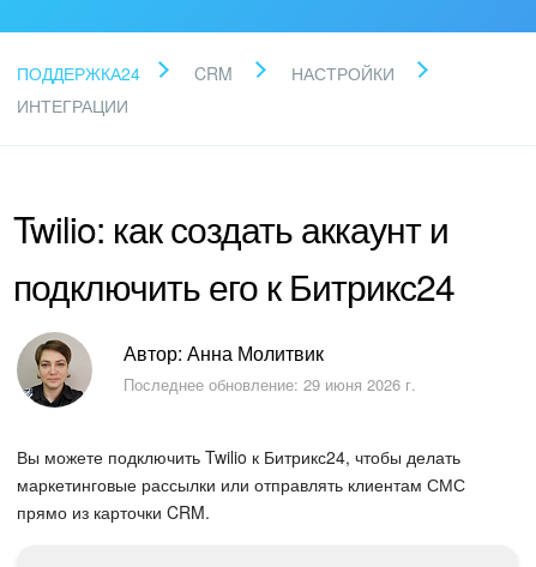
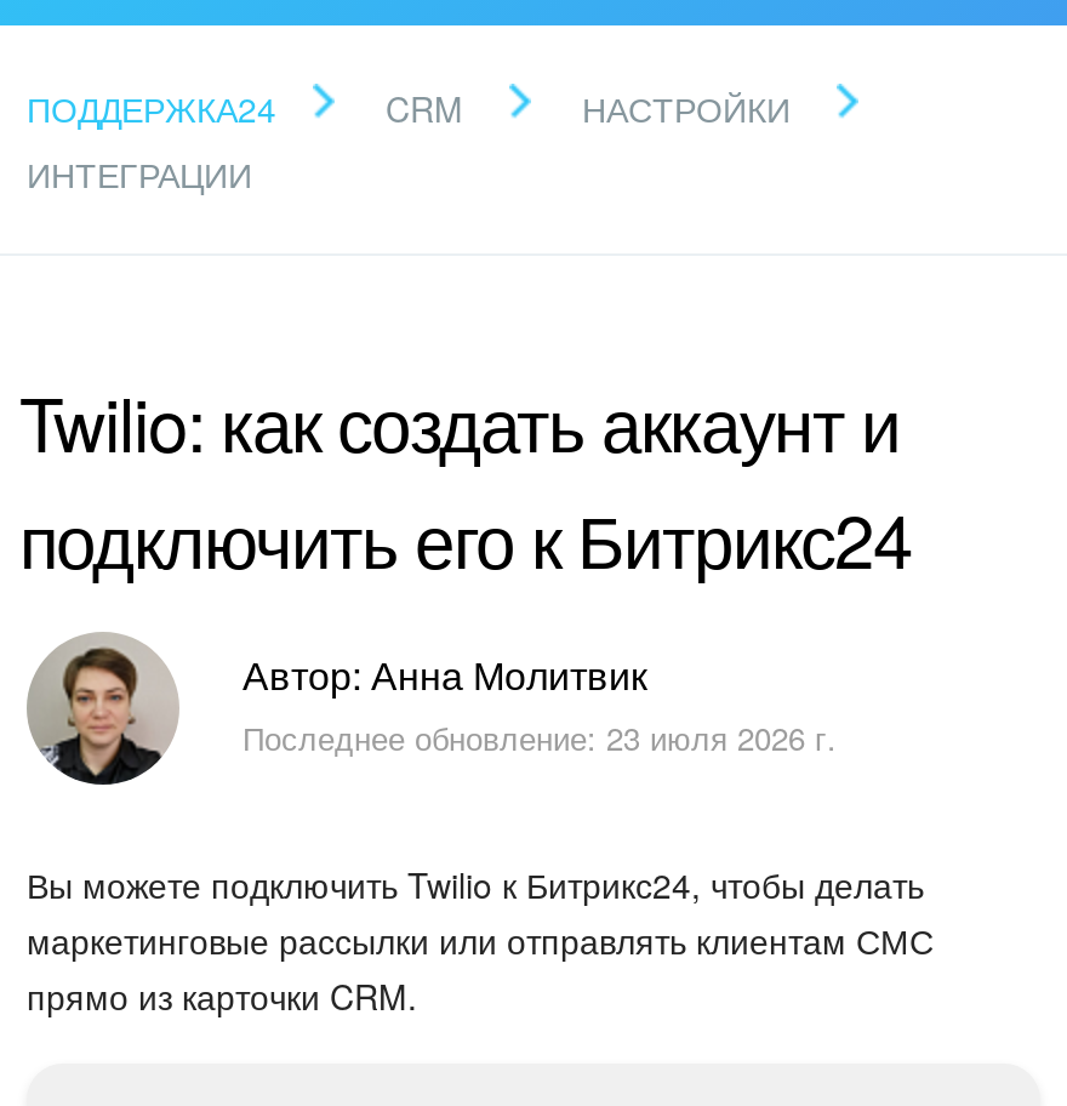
[124,373,416,396] Последнее обновление: 29 июня 2026 г. -> [242,715,837,761] Последнее обновление: 23 июля 2026 г.

